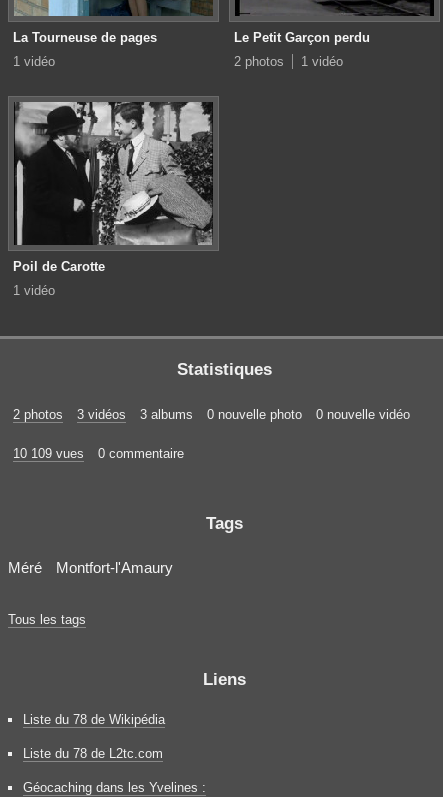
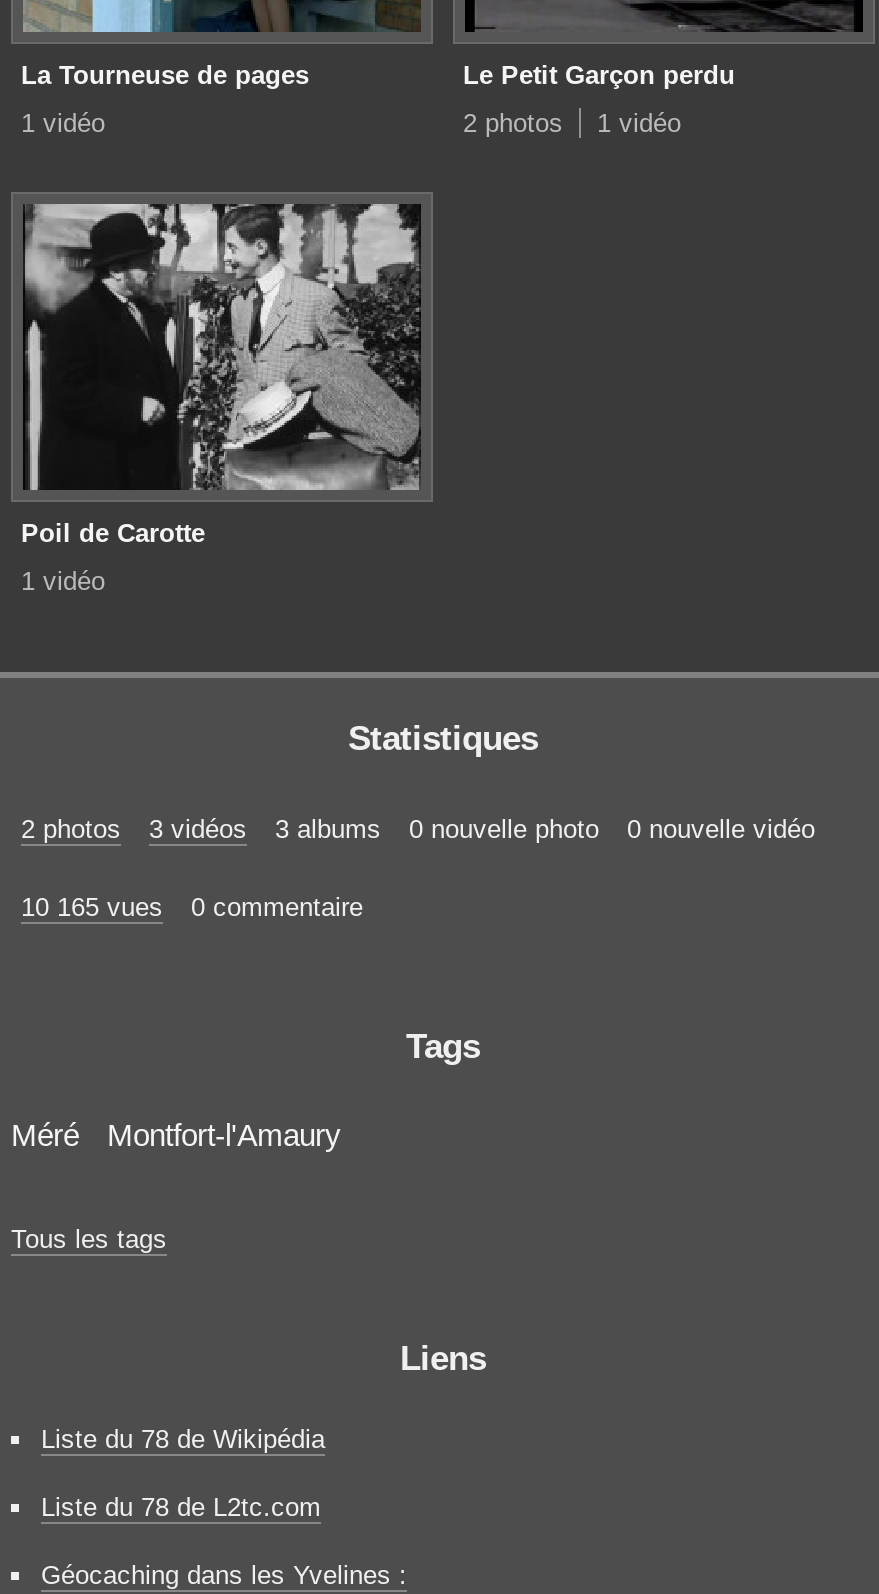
[13,446,184,461] 10 109 vues 0 commentaire -> [21,892,363,922] 10 165 vues 0 commentaire

